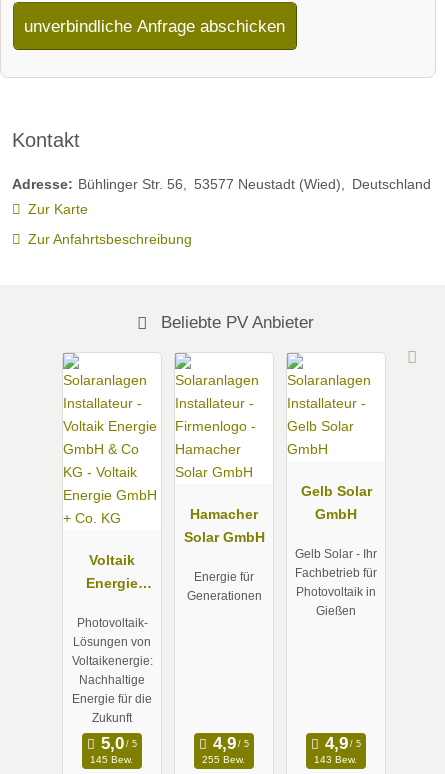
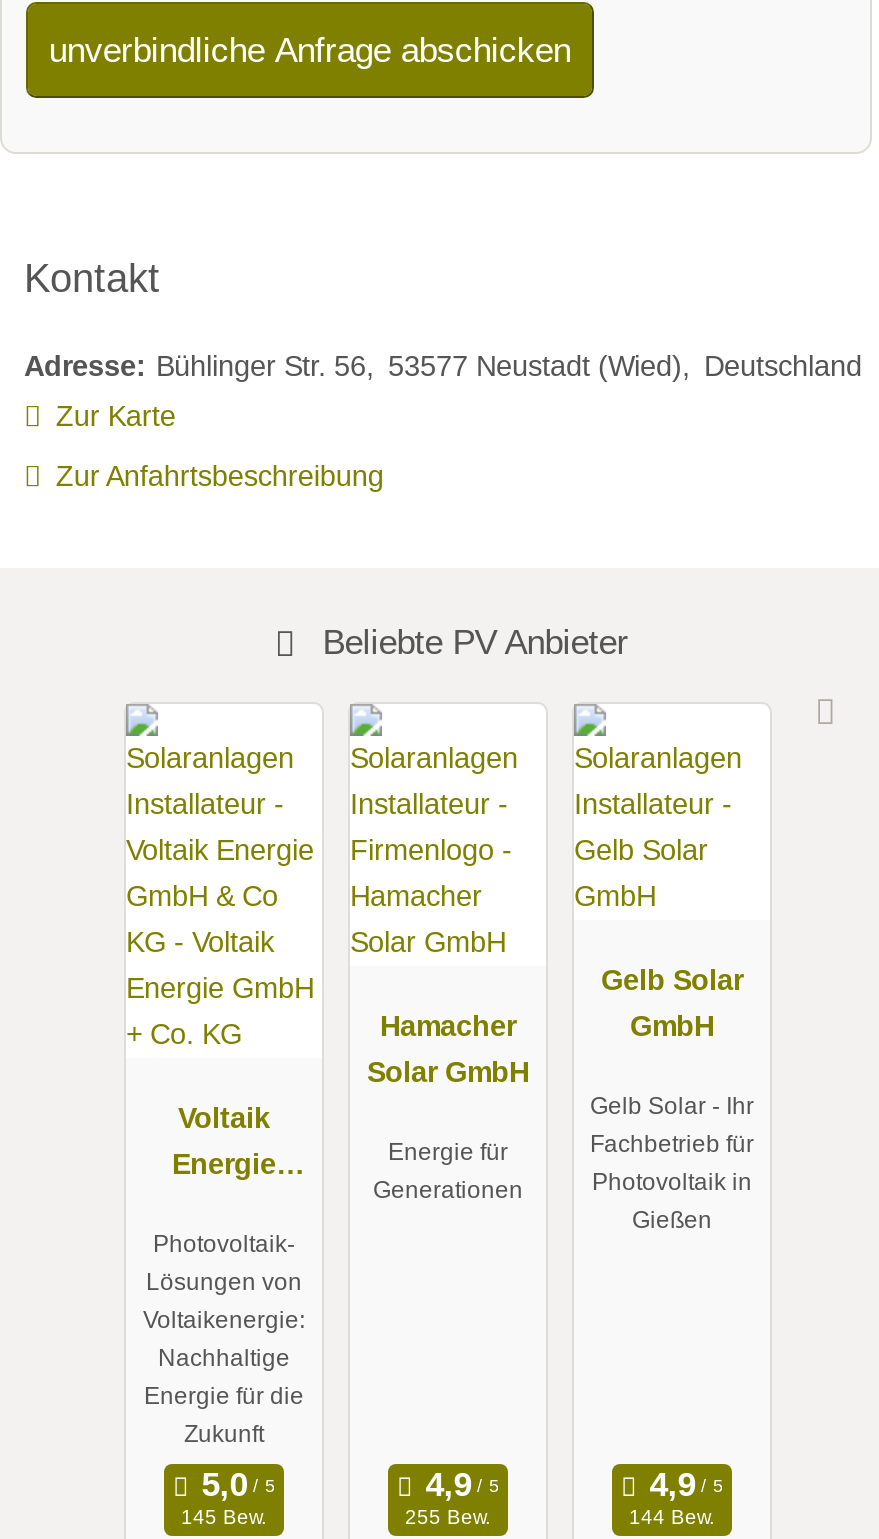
[314,754,357,765] 143 Bew. -> [629,1506,715,1528] 144 Bew.

